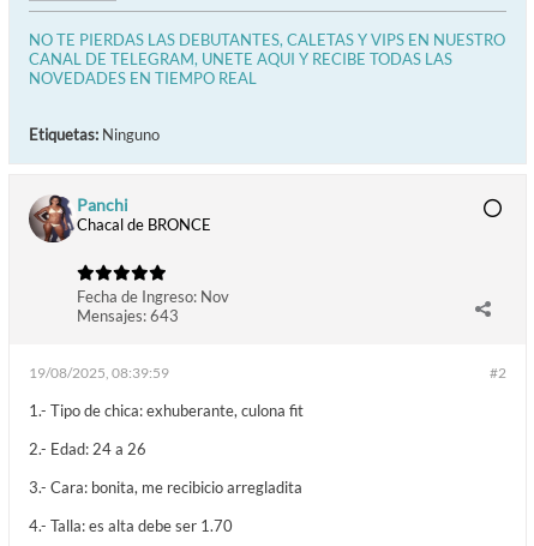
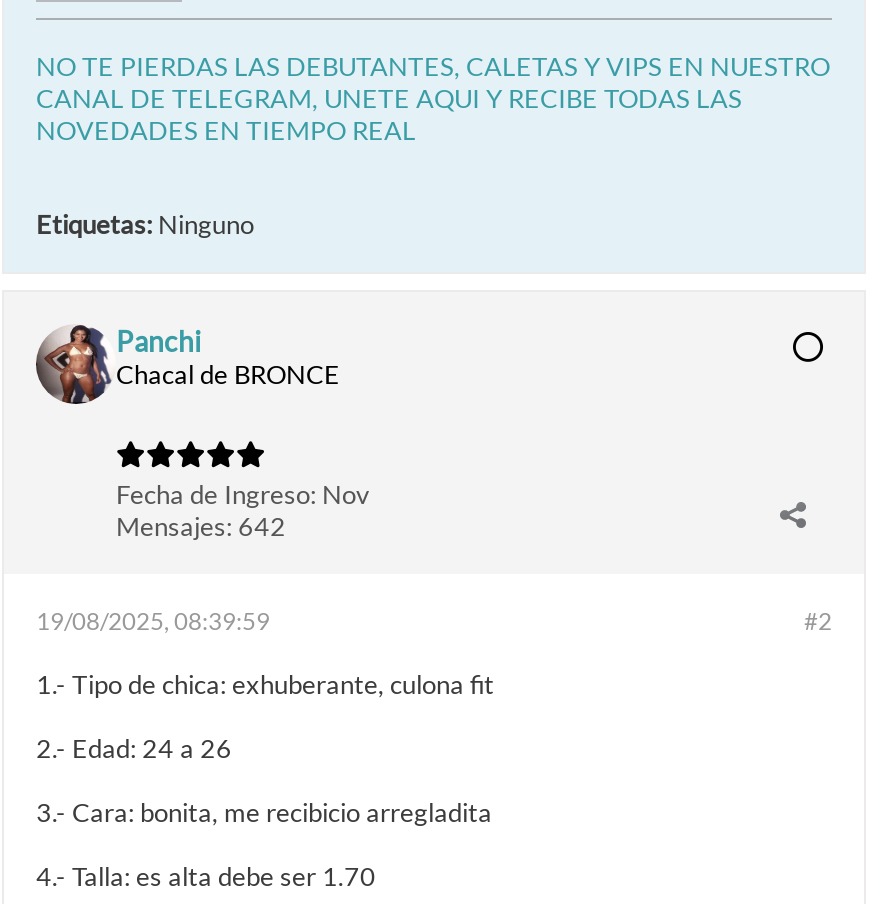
[77,306,179,325] Mensajes: 643 -> [116,510,286,542] Mensajes: 642

